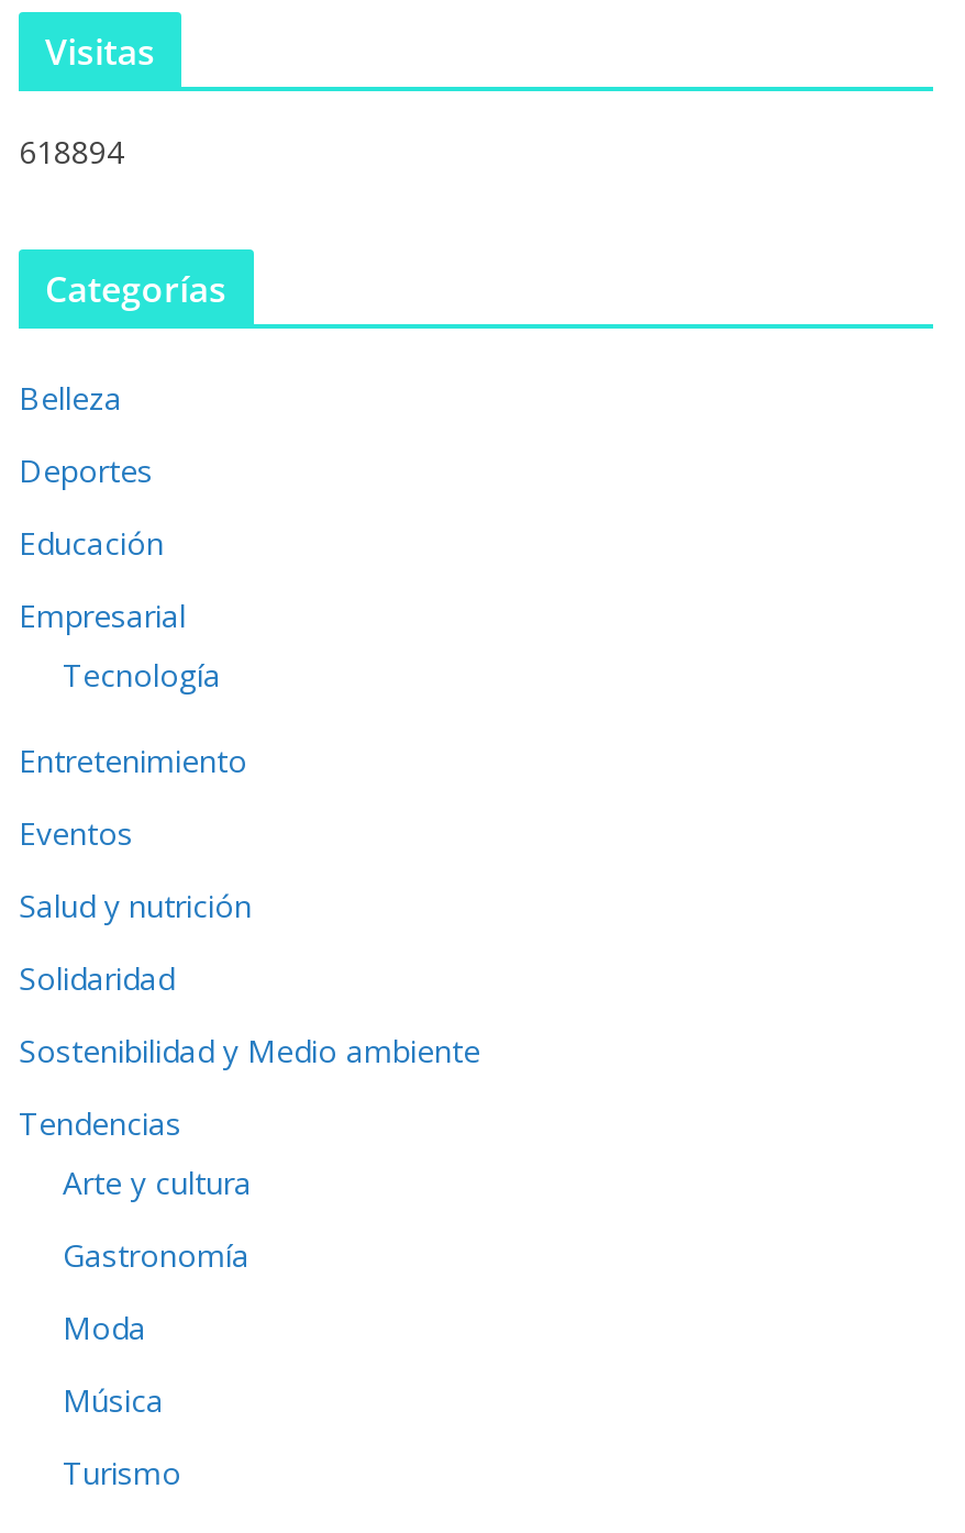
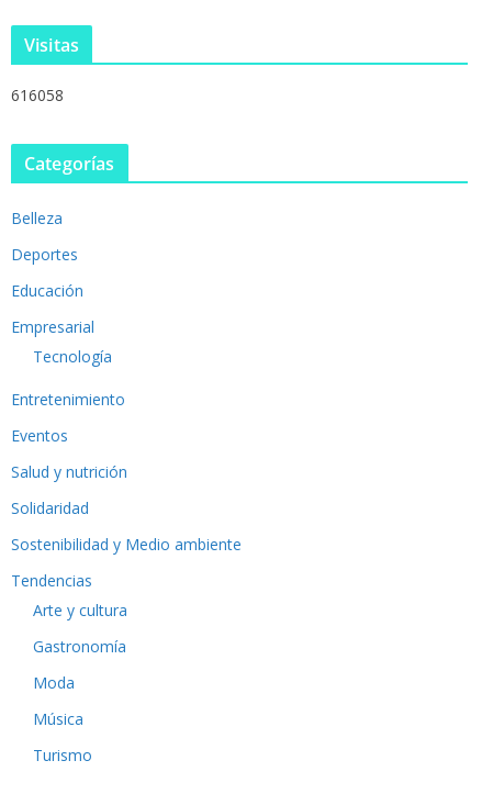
[19,131,124,173] 618894 -> [11,85,64,106] 616058

